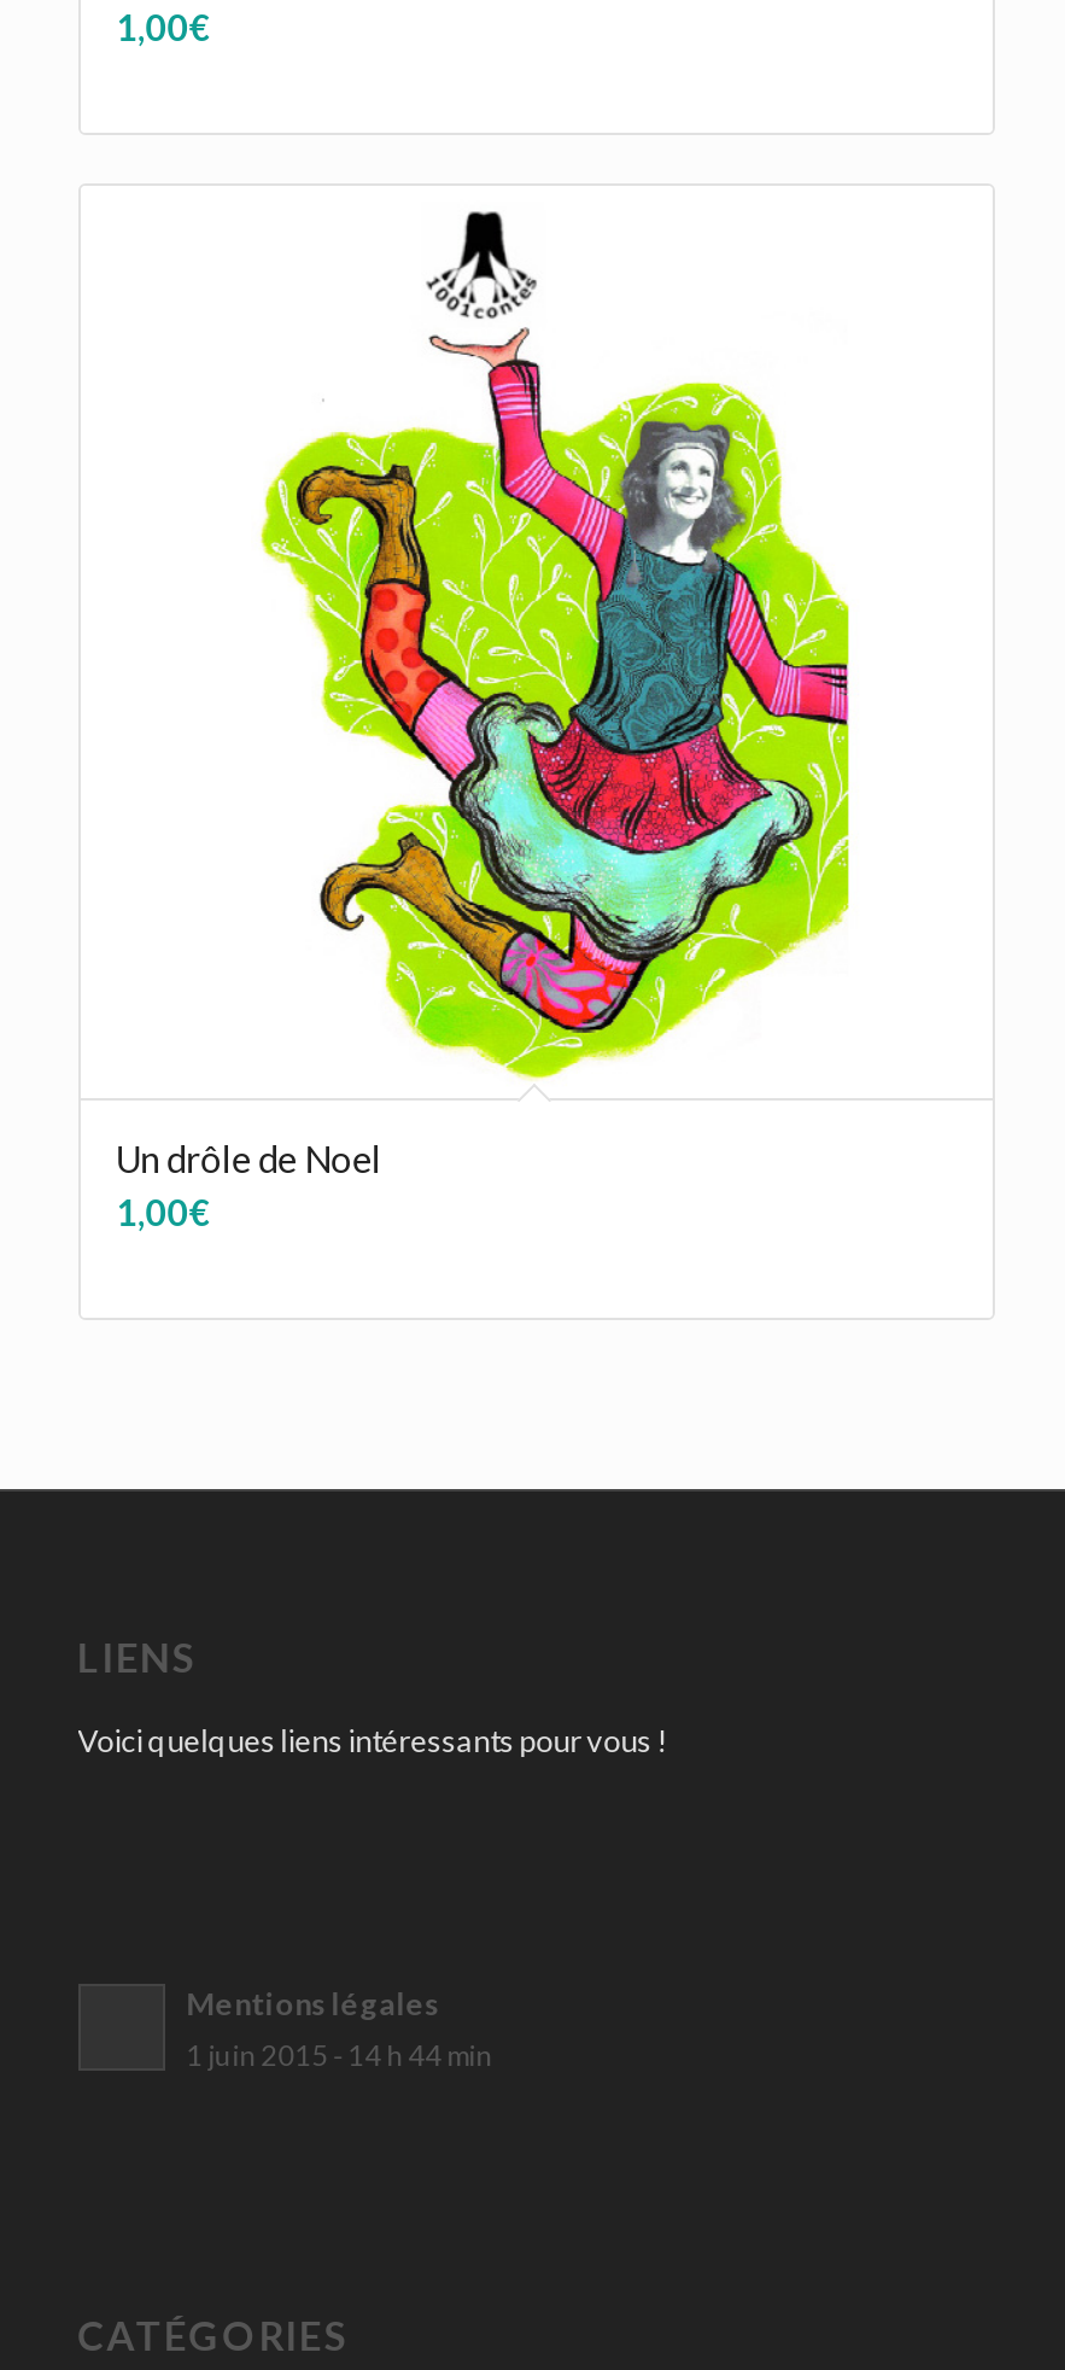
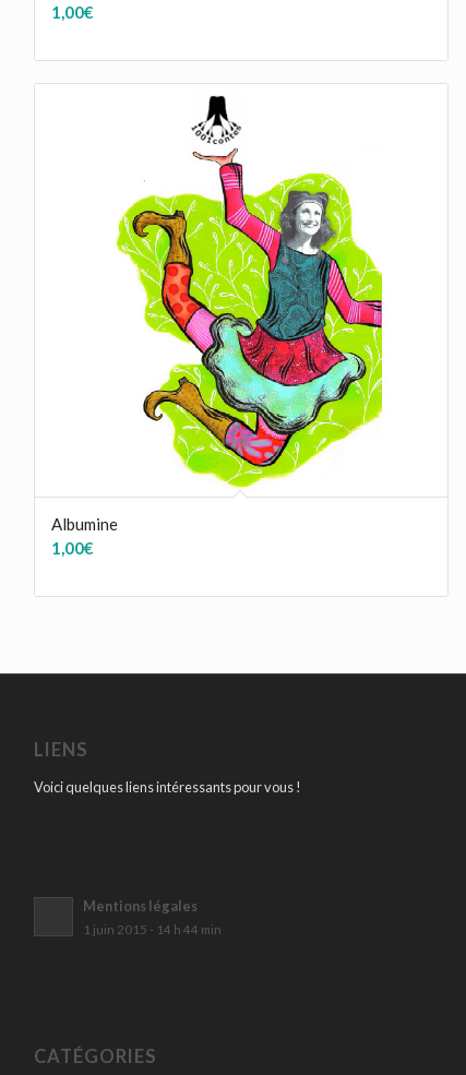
[116,1138,381,1181] Un drôle de Noel -> [51,515,117,534] Albumine

